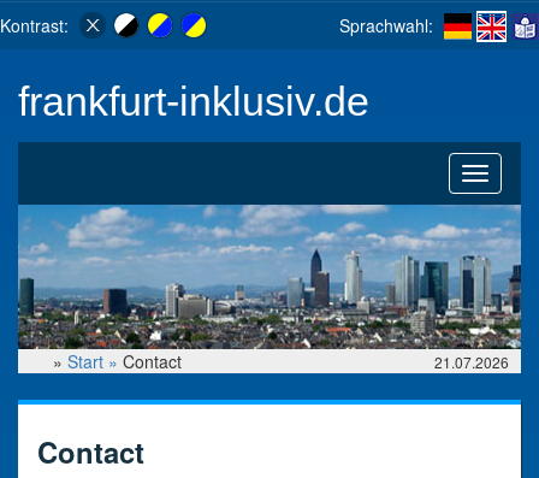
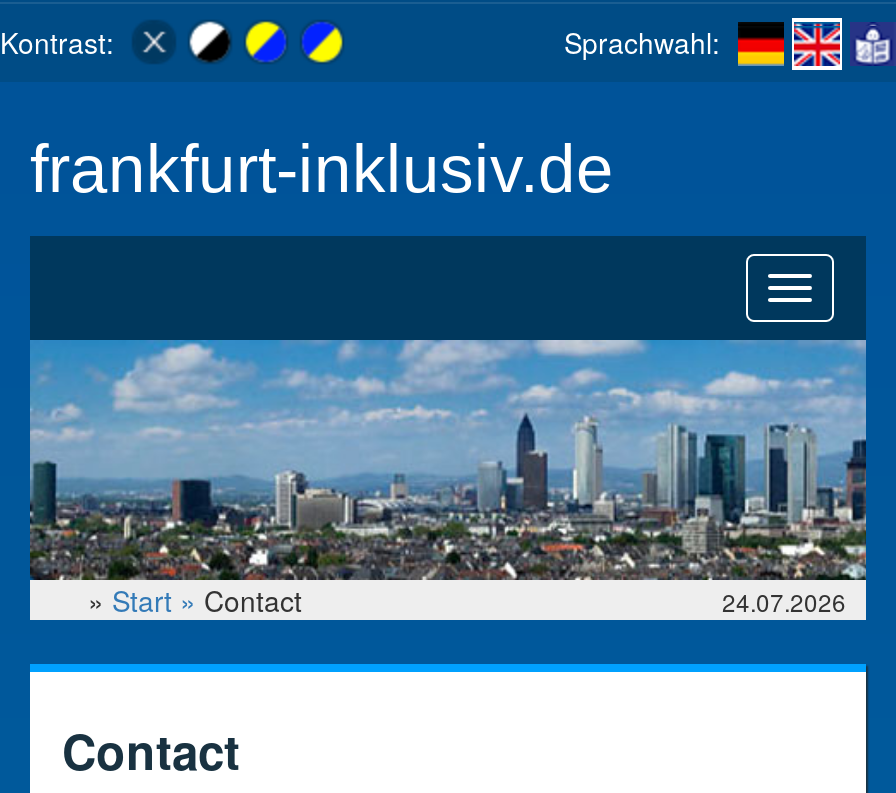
[434,352,509,372] 21.07.2026 -> [722,584,846,618] 24.07.2026

